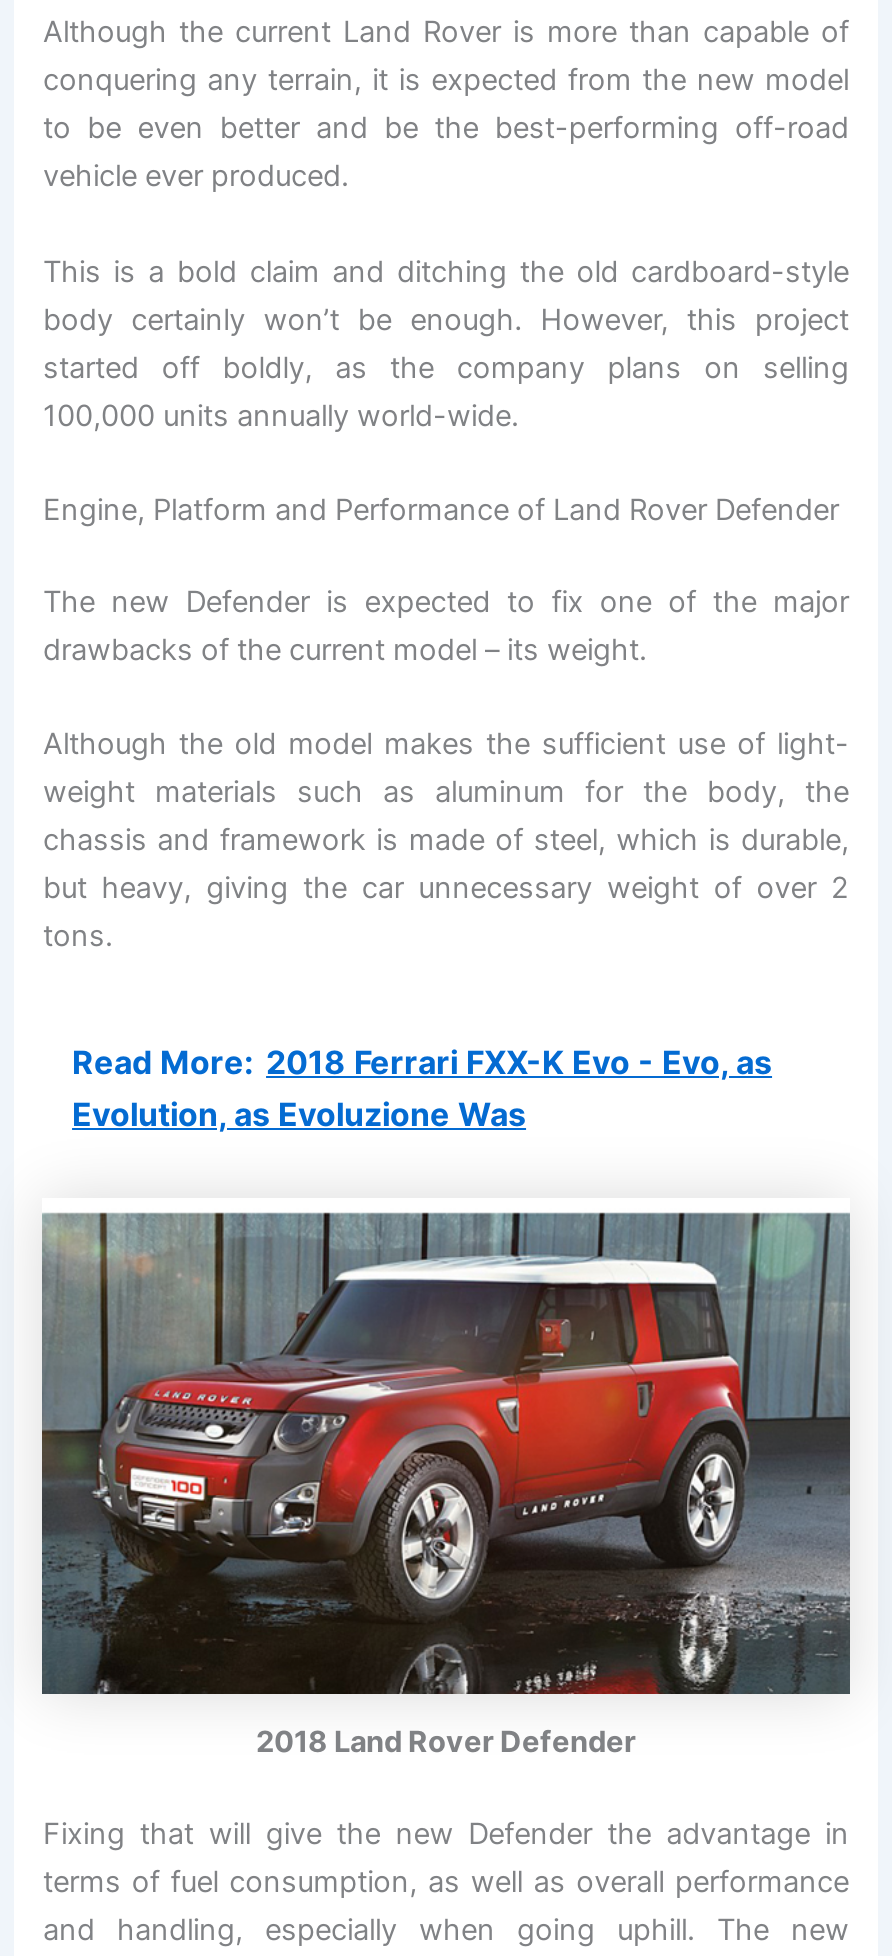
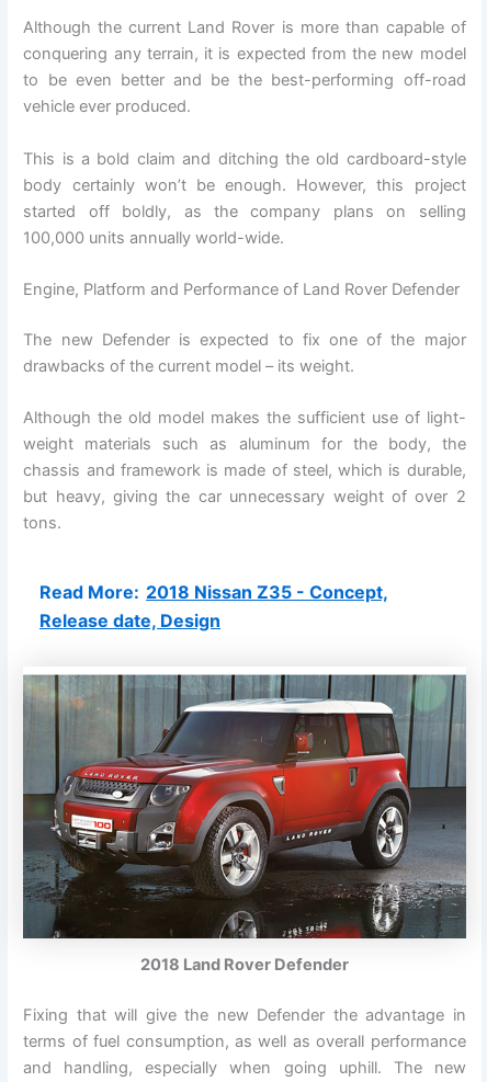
[72,1042,772,1134] Read More: 2018 Ferrari FXX-K Evo - Evo, as | Evolution, as Evoluzione Was -> [39,581,388,632] Read More: 2018 Nissan Z35 - Concept, | Release date, Design

